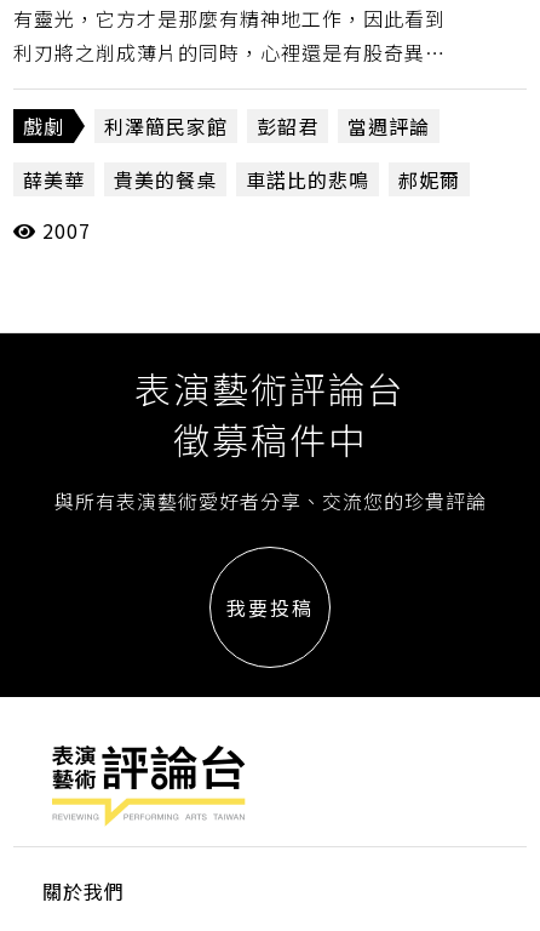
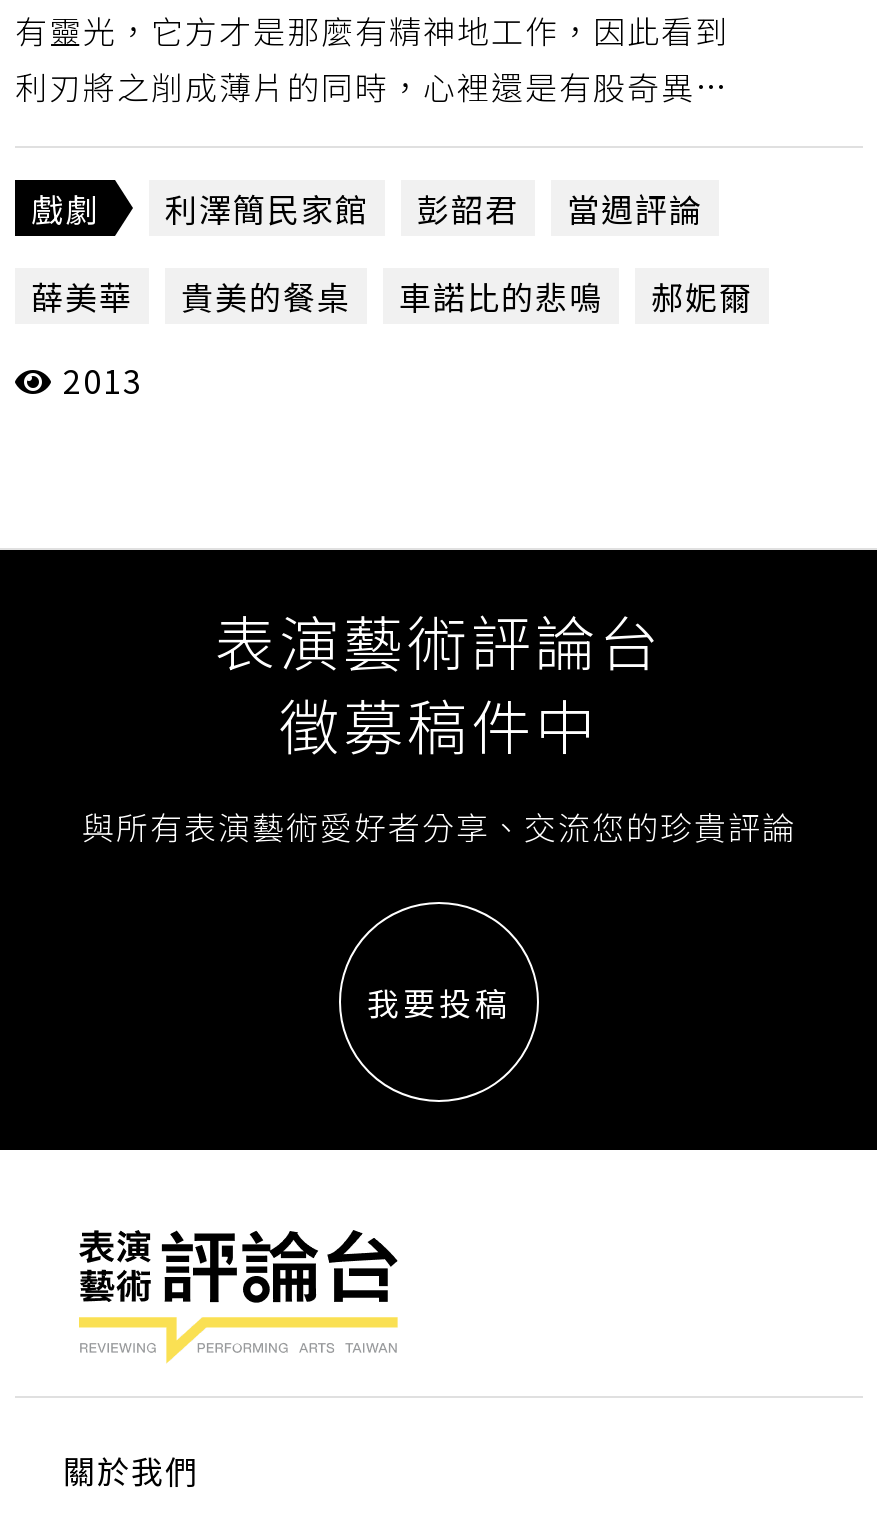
[42,216,91,245] 2007 -> [63,356,143,404] 2013

